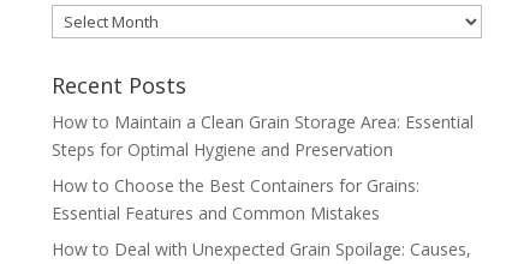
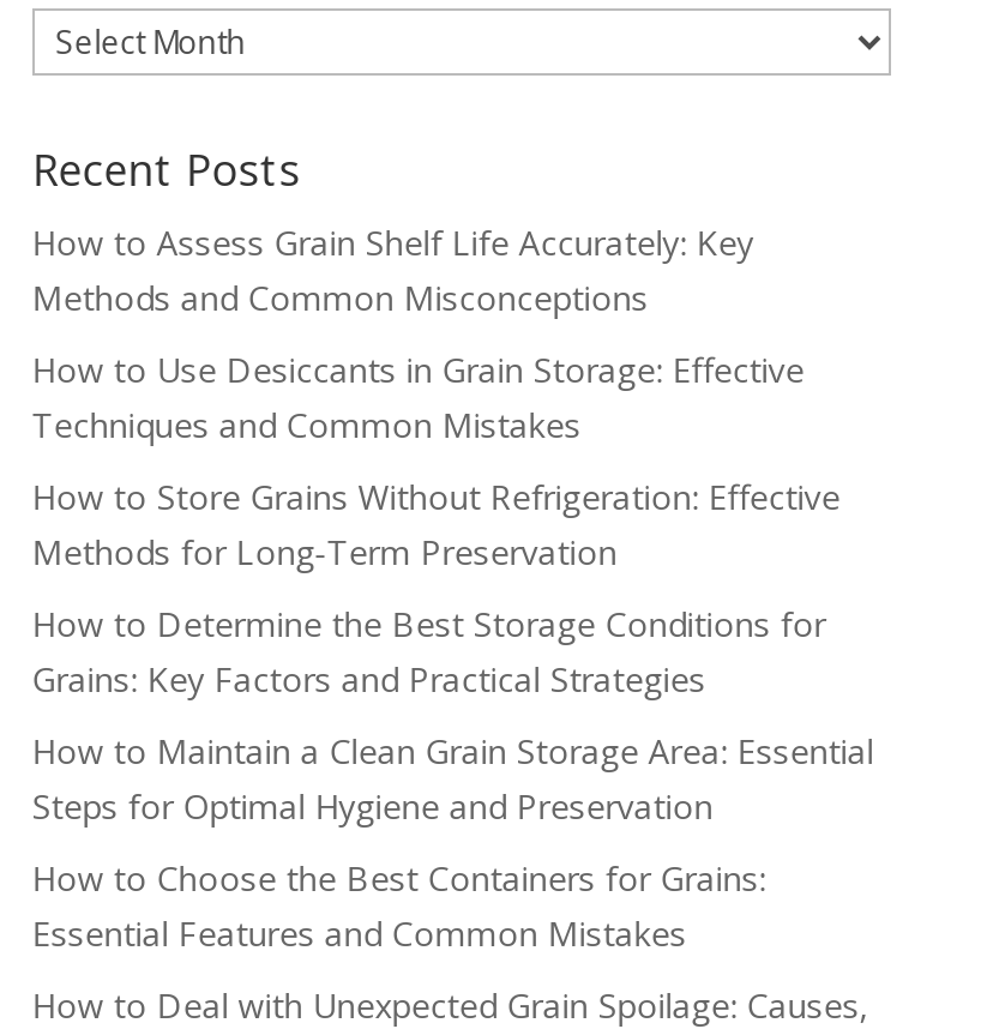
none -> [32,219,840,702] How to Assess Grain Shelf Life Accurately: Key | Methods and Common Misconceptions | How to Use Desiccants in Grain Storage: Effective | Techniques and Common Mistakes | How to Store Grains Without Refrigeration: Effective | Methods for Long-Term Preservation | How to Determine the Best Storage Conditions for | Grains: Key Factors and Practical Strategies

